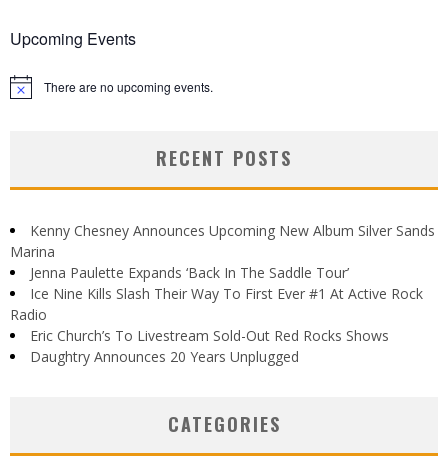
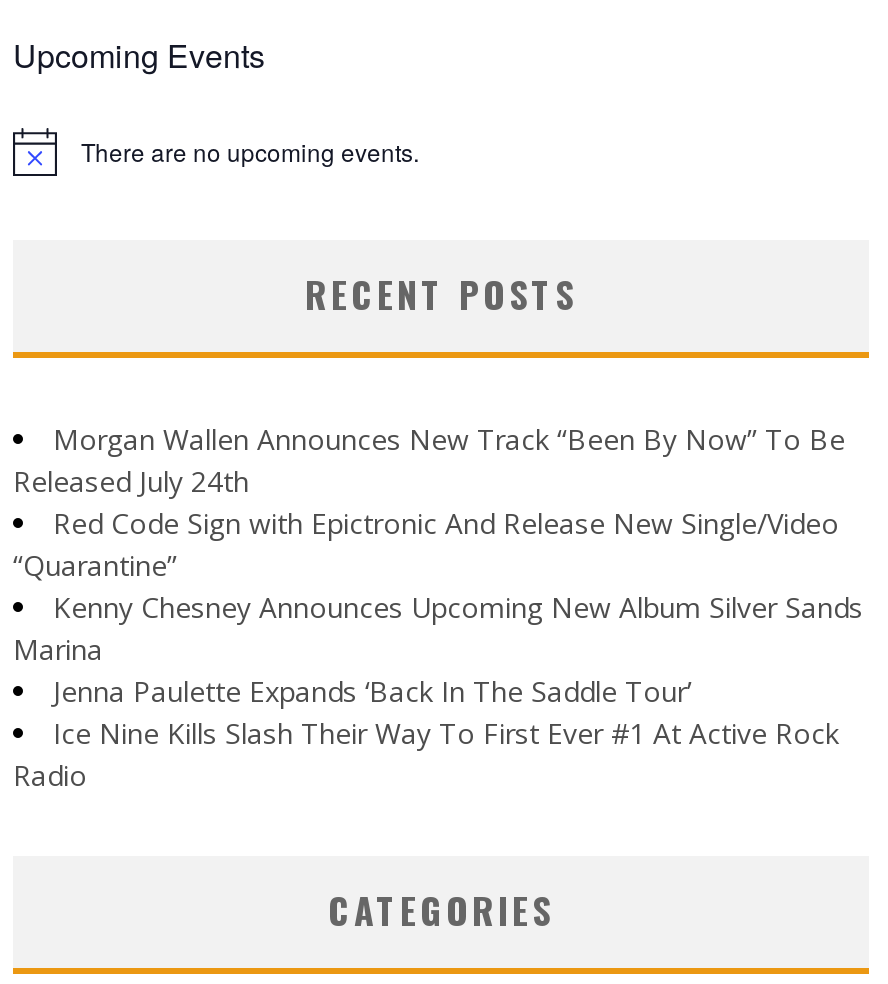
none -> [13,420,845,584] Morgan Wallen Announces New Track “Been By Now” To Be | Released July 24th | Red Code Sign with Epictronic And Release New Single/Video | “Quarantine”
moved [10,221,435,324] -> [13,588,863,794]: Kenny Chesney Announces Upcoming New Album Silver Sands | Marina | Jenna Paulette Expands ‘Back In The Saddle Tour’ | Ice Nine Kills Slash Their Way To First Ever #1 At Active Rock | Radio
[30,326,389,366] Eric Church’s To Livestream Sold-Out Red Rocks Shows | Daughtry Announces 20 Years Unplugged -> none

